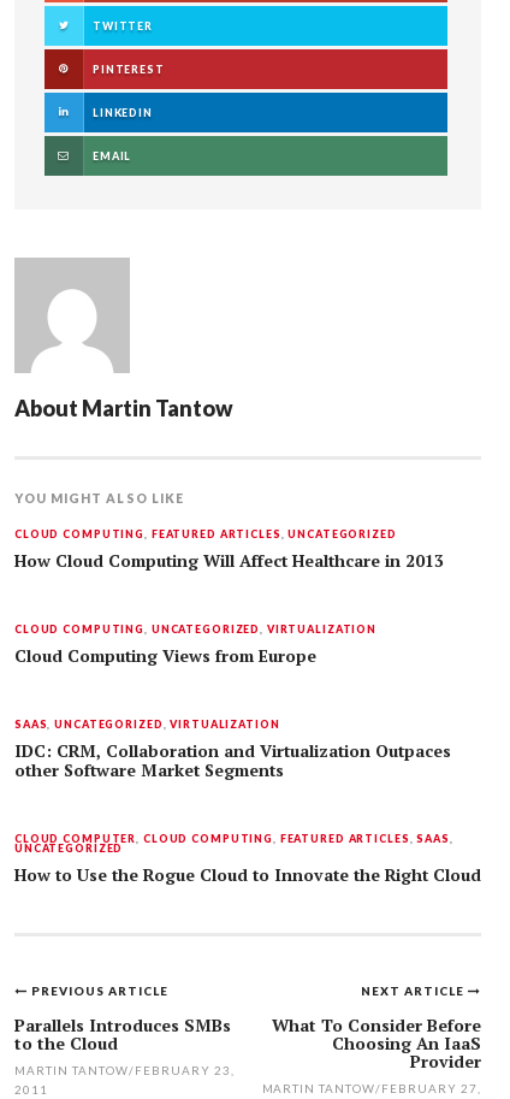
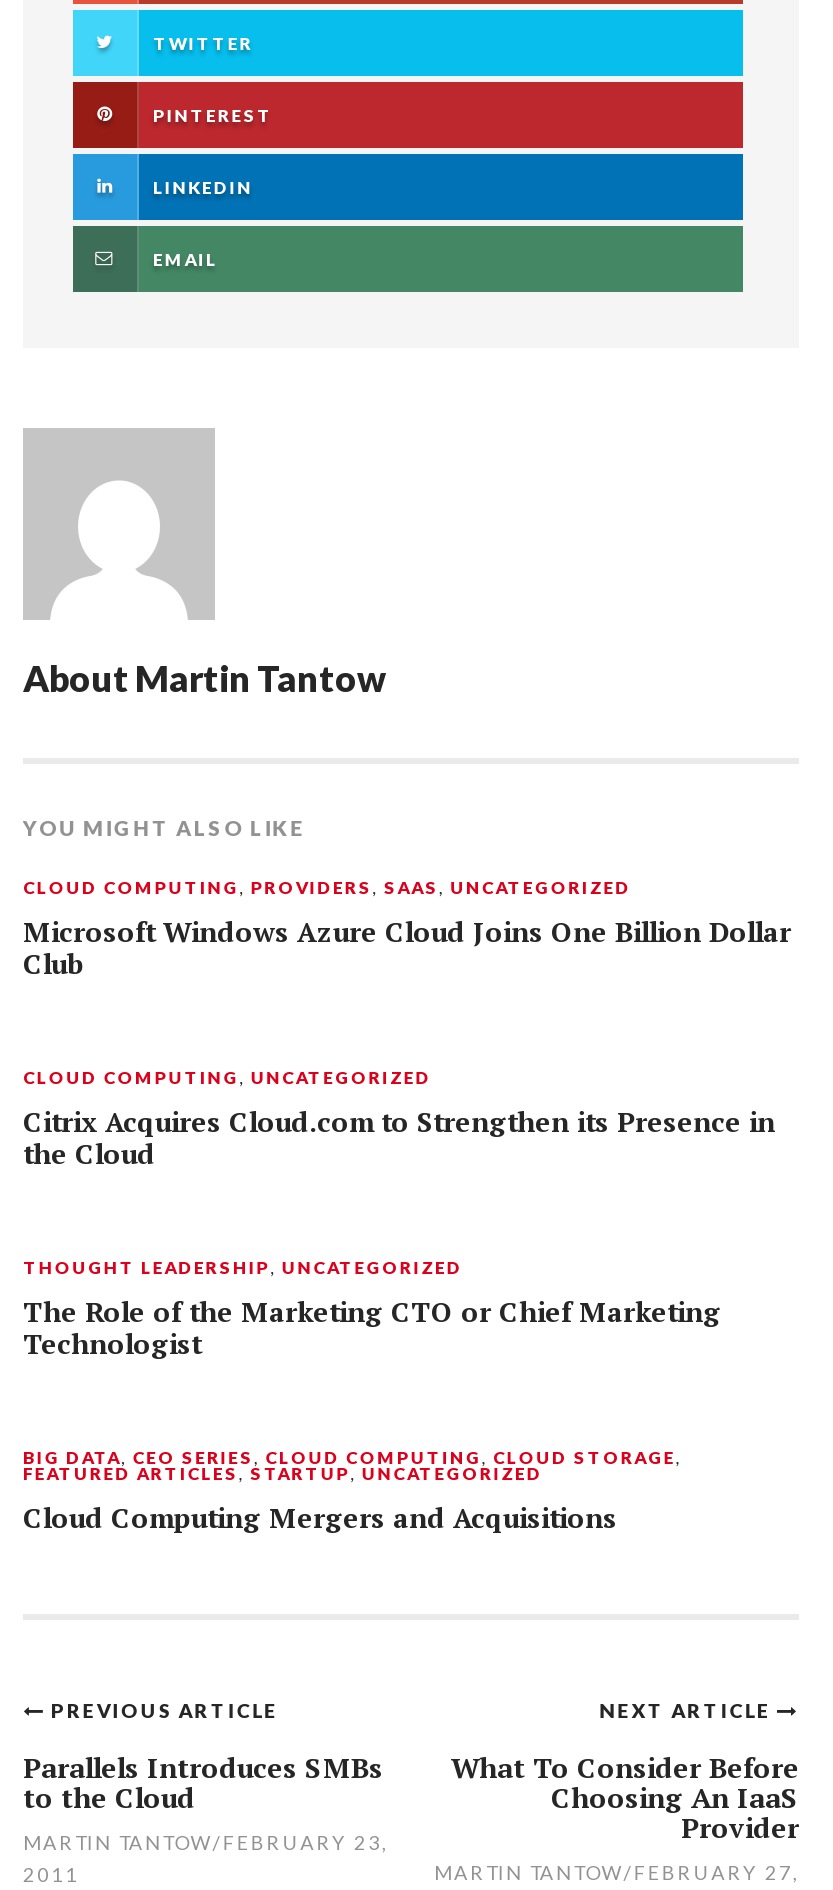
[14,528,444,572] CLOUD COMPUTING, FEATURED ARTICLES, UNCATEGORIZED | How Cloud Computing Will Affect Healthcare in 2013 -> [23,877,791,983] CLOUD COMPUTING, PROVIDERS, SAAS, UNCATEGORIZED | Microsoft Windows Azure Cloud Joins One Billion Dollar | Club
[14,623,377,667] CLOUD COMPUTING, UNCATEGORIZED, VIRTUALIZATION | Cloud Computing Views from Europe -> [23,1067,775,1173] CLOUD COMPUTING, UNCATEGORIZED | Citrix Acquires Cloud.com to Strengthen its Presence in | the Cloud
[14,718,451,782] SAAS, UNCATEGORIZED, VIRTUALIZATION | IDC: CRM, Collaboration and Virtualization Outpaces | other Software Market Segments -> [23,1257,721,1363] THOUGHT LEADERSHIP, UNCATEGORIZED | The Role of the Marketing CTO or Chief Marketing | Technologist
[14,832,481,887] CLOUD COMPUTER, CLOUD COMPUTING, FEATURED ARTICLES, SAAS, | UNCATEGORIZED | How to Use the Rogue Cloud to Innovate the Right Cloud -> [23,1447,681,1537] BIG DATA, CEO SERIES, CLOUD COMPUTING, CLOUD STORAGE, | FEATURED ARTICLES,STARTUP, UNCATEGORIZED | Cloud Computing Mergers and Acquisitions

